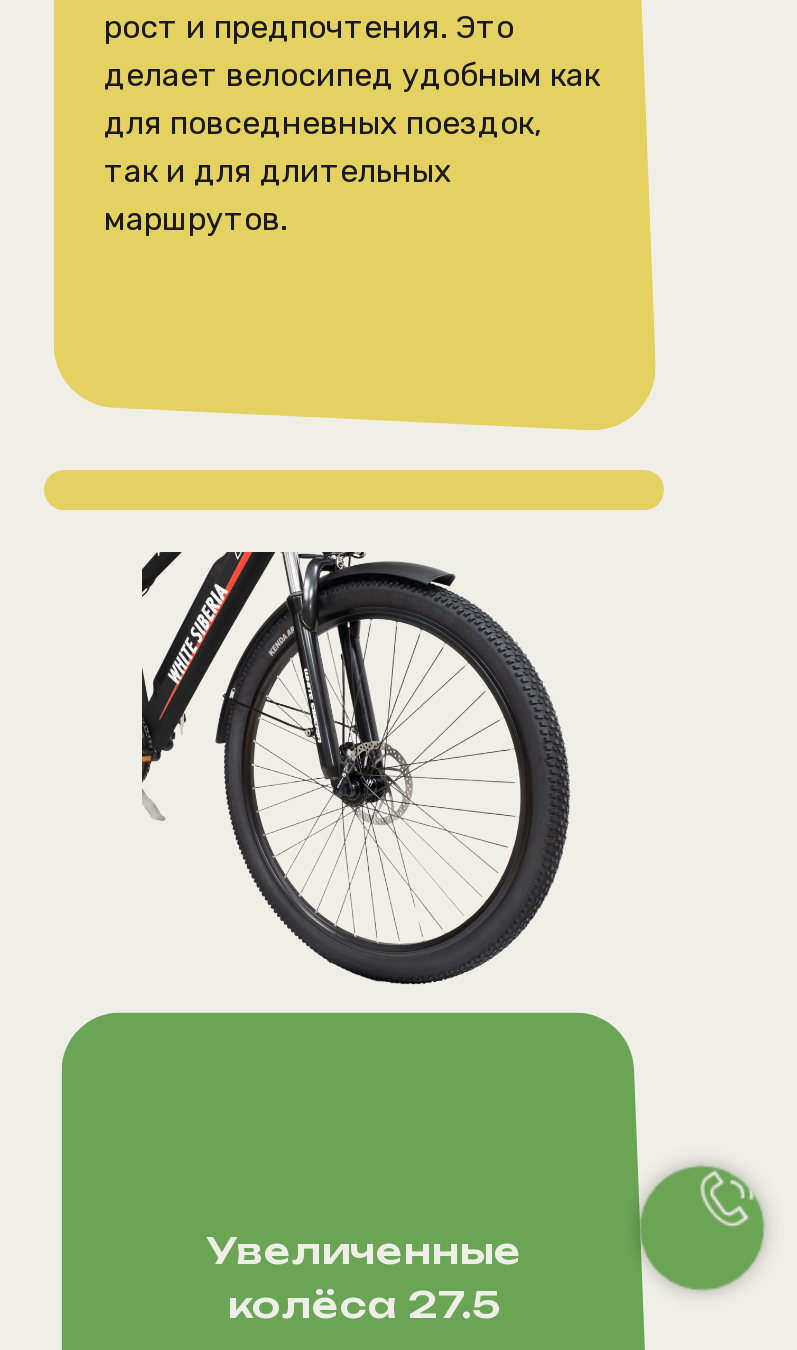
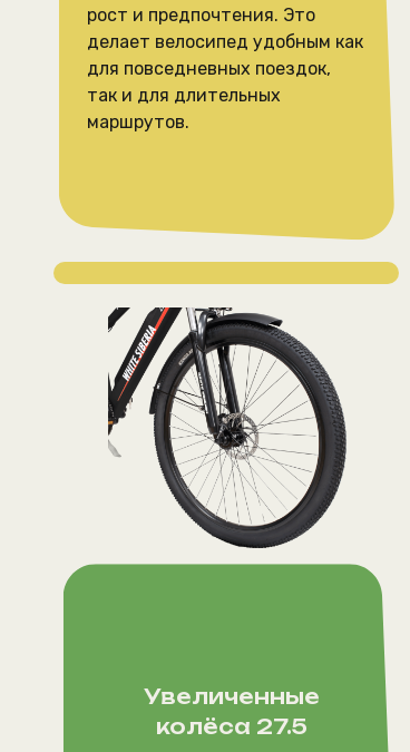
[640,1162,768,1294] [image] -> none

